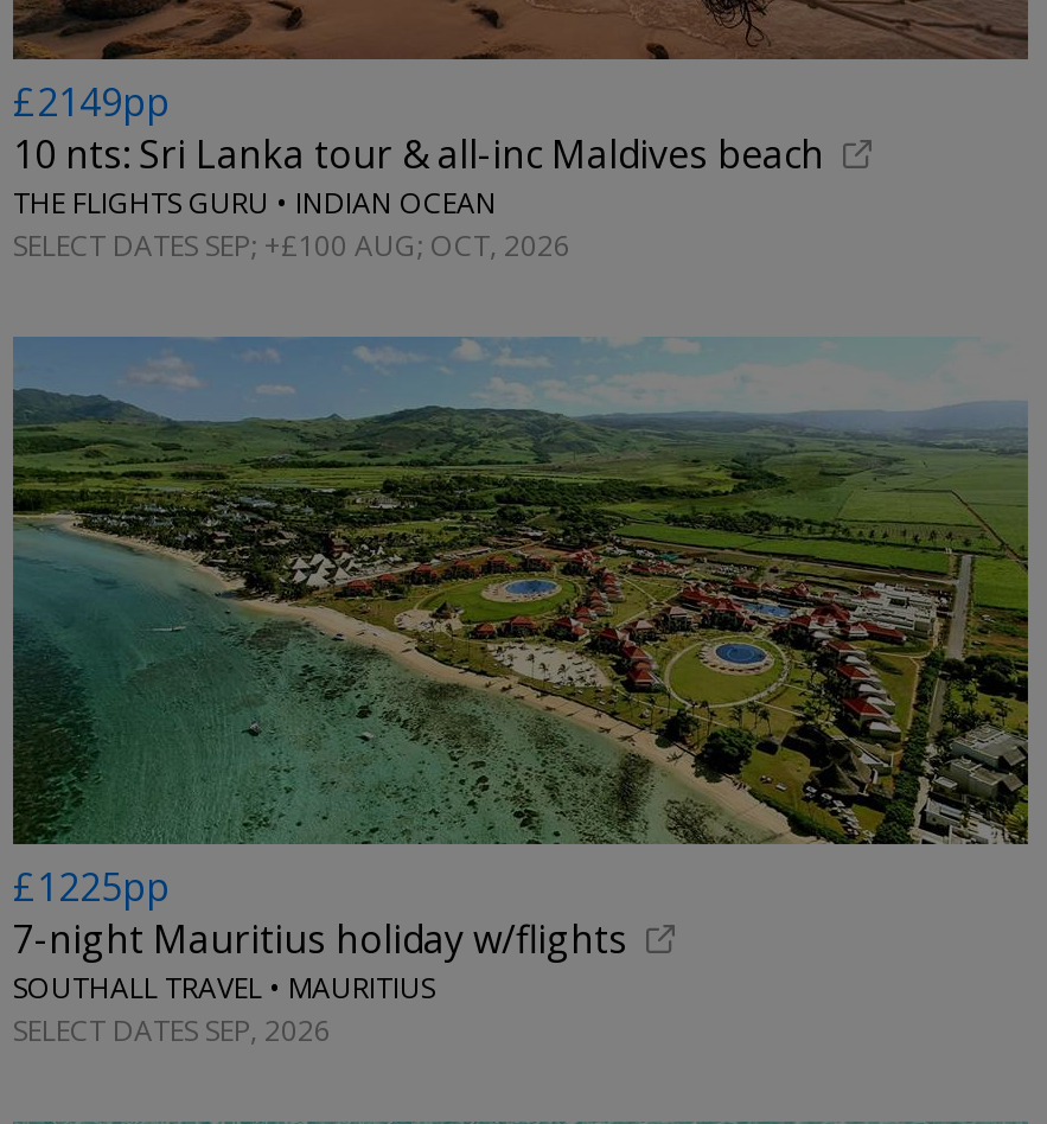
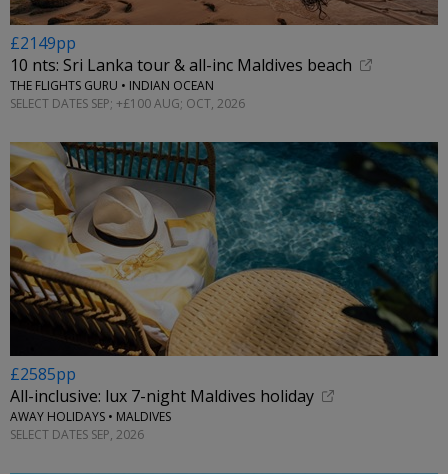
[11,334,1030,1008] [image] | £1225pp | 7-night Mauritius holiday w/flights | SOUTHALL TRAVEL • MAURITIUS -> [9,141,439,425] [image] | £2585pp | All-inclusive: lux 7-night Maldives holiday | AWAY HOLIDAYS • MALDIVES

